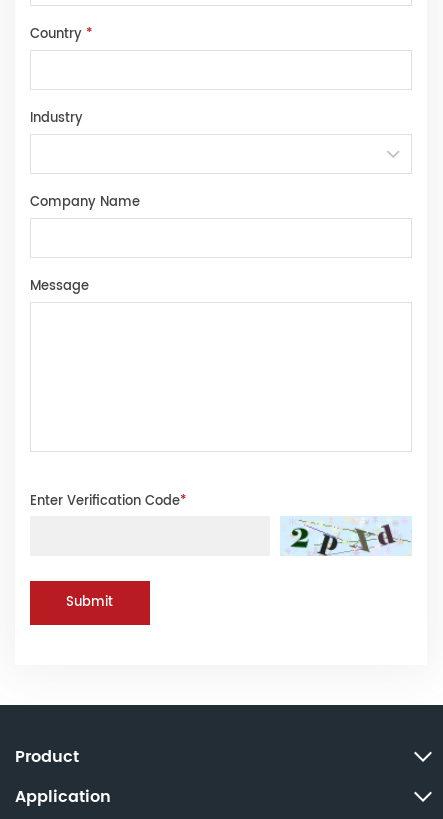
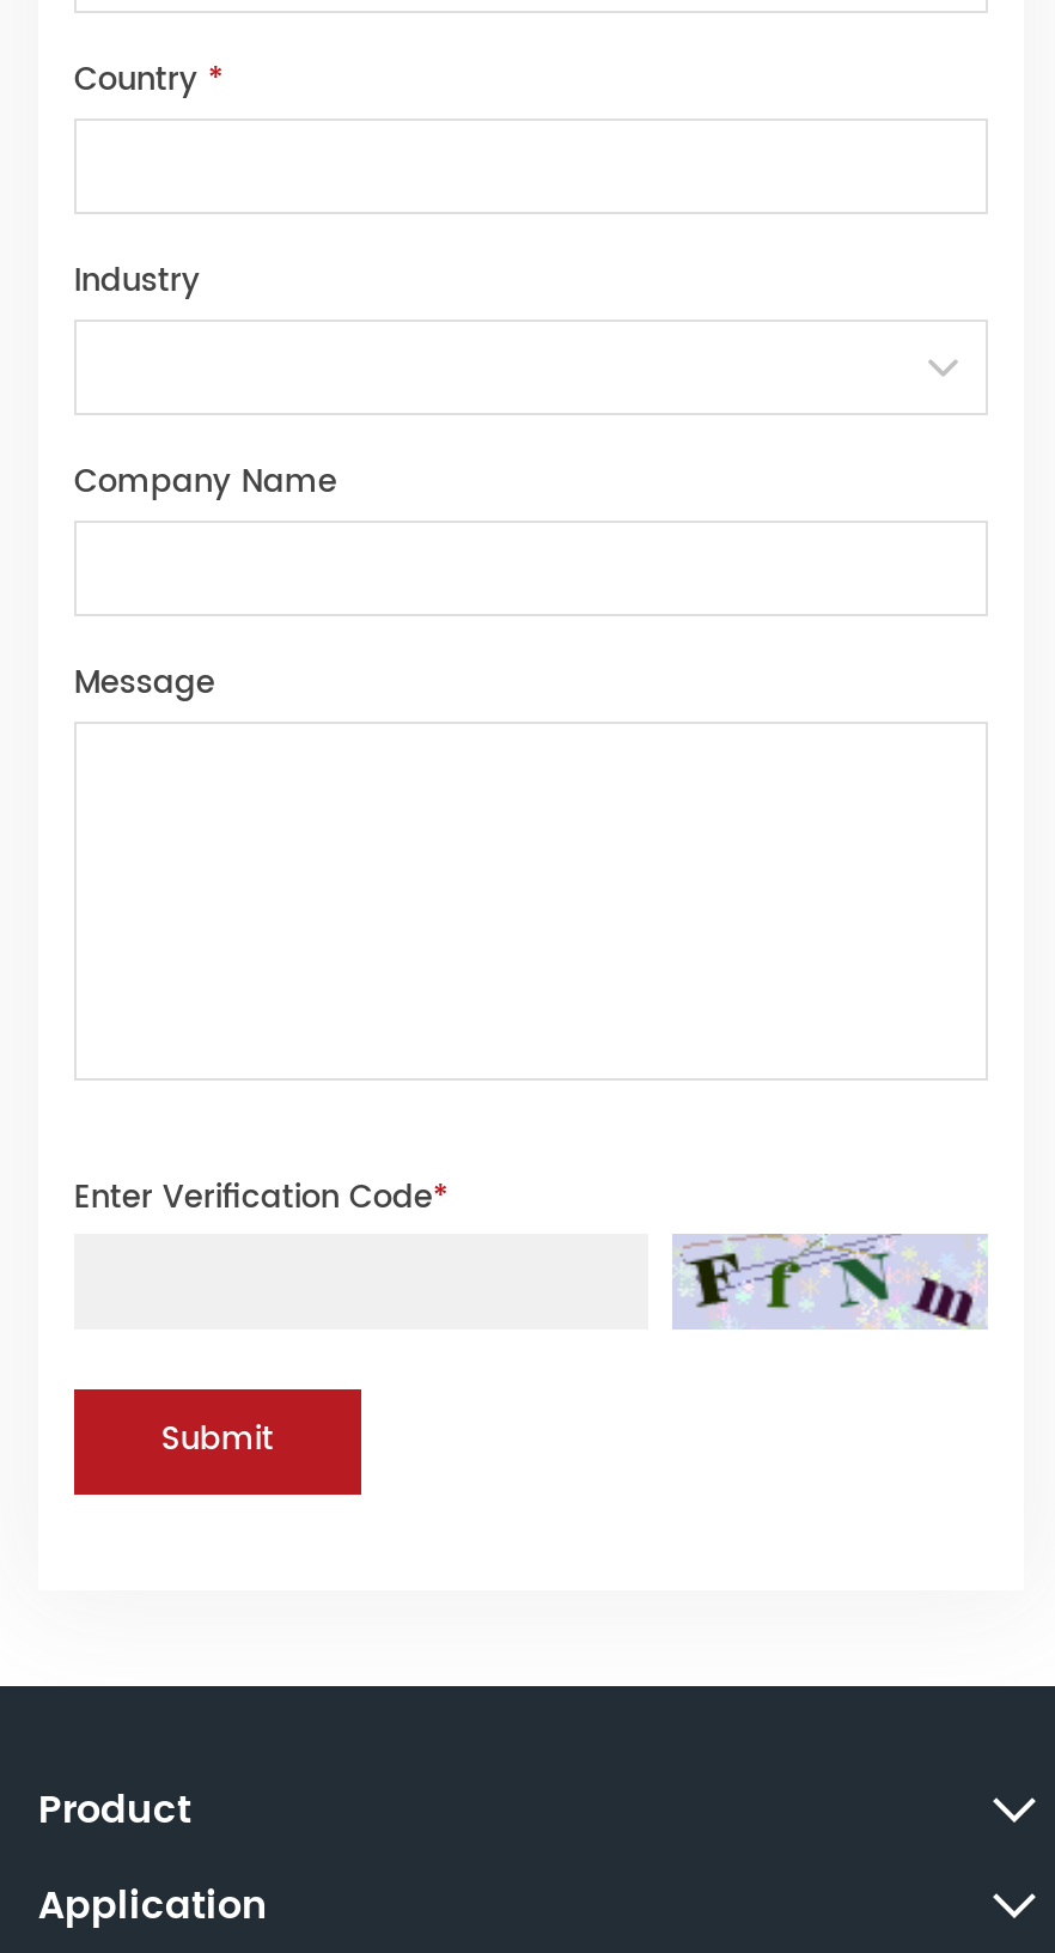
[282,516,410,556] [image] -> [675,1231,986,1330] [image]

